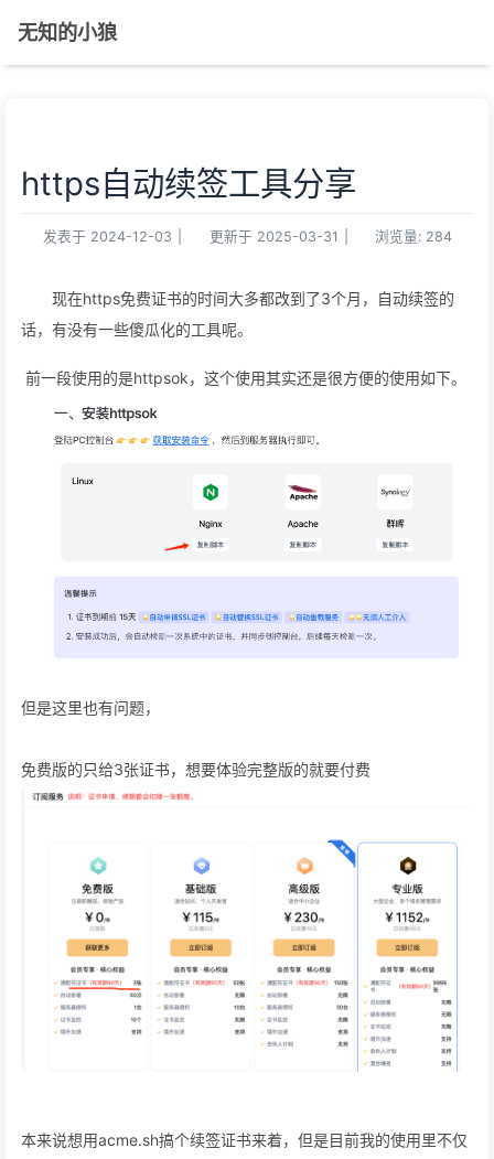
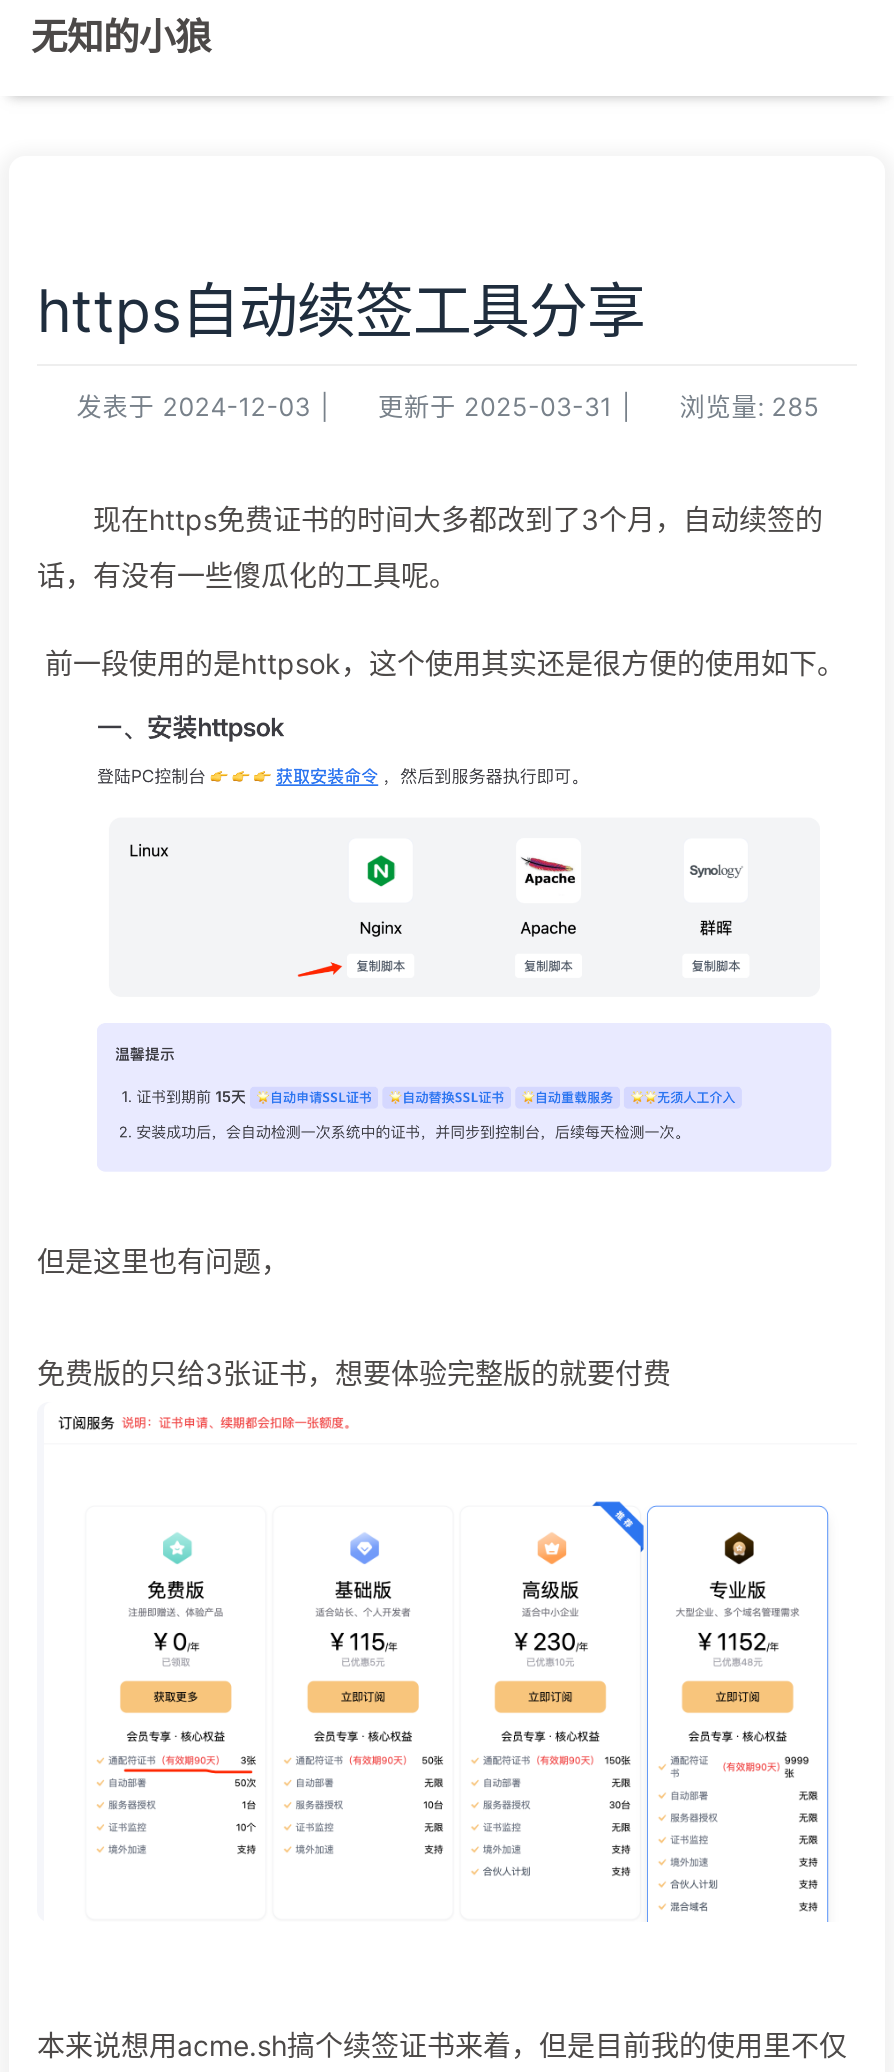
[375,228,452,245] 浏览量: 284 -> [679,392,819,422] 浏览量: 285

